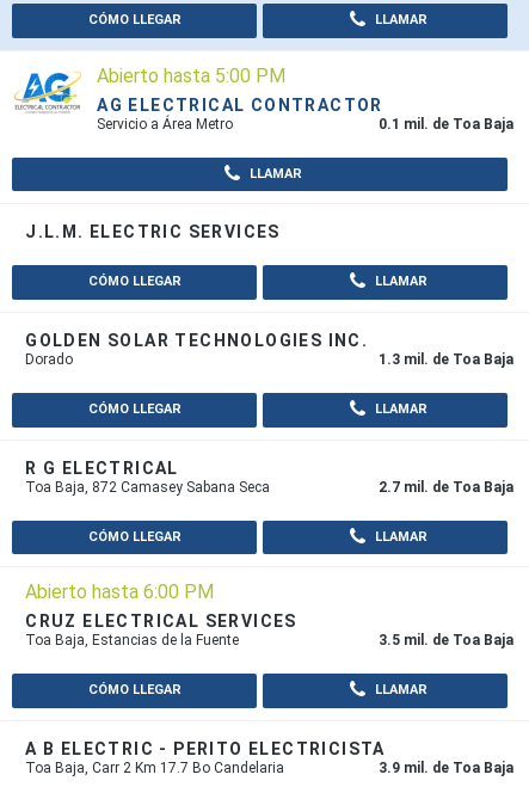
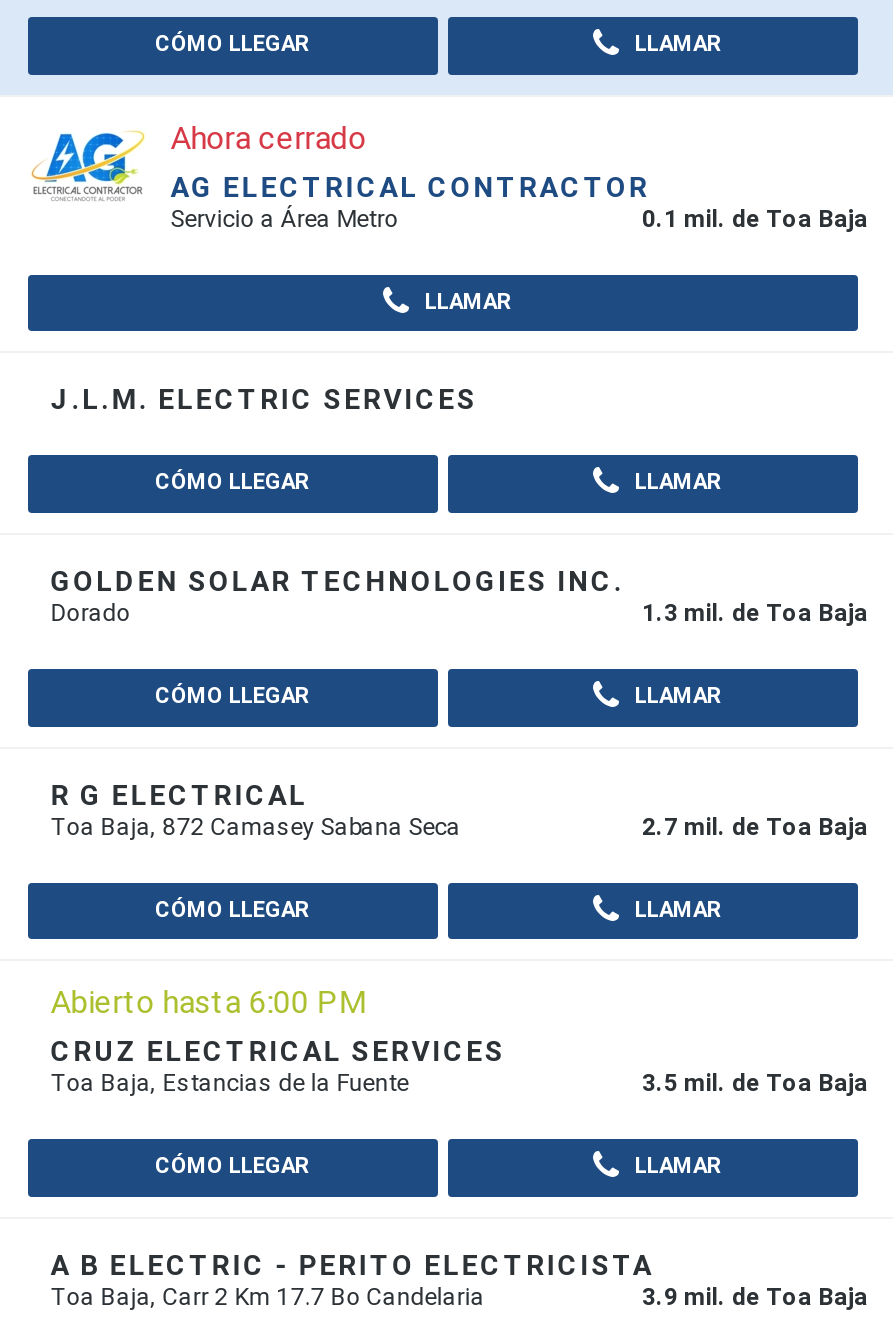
[97,64,286,87] Abierto hasta 5:00 PM -> [170,118,366,156] Ahora cerrado

